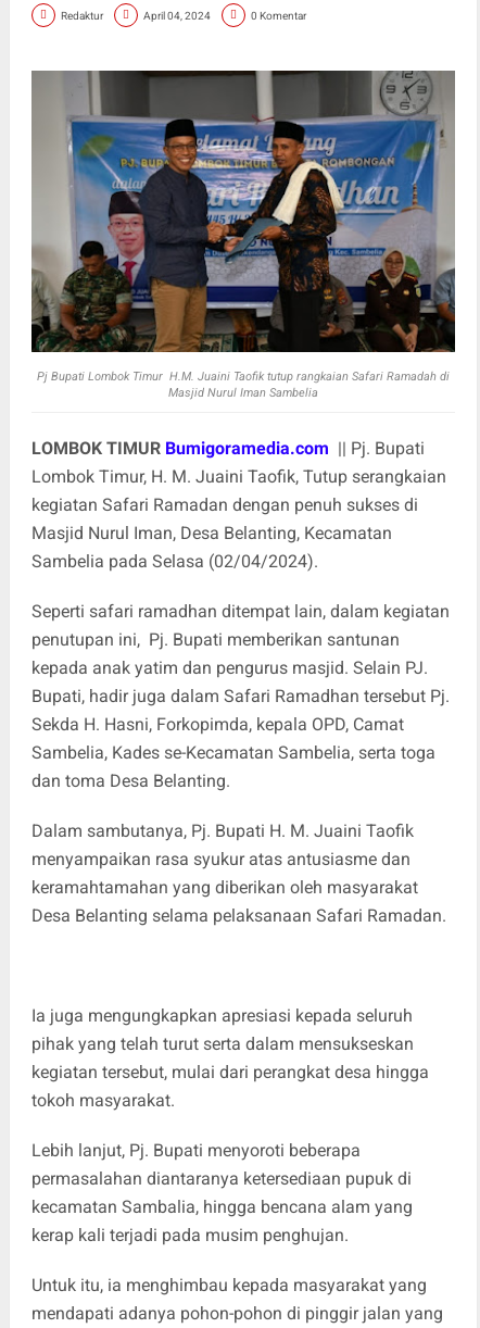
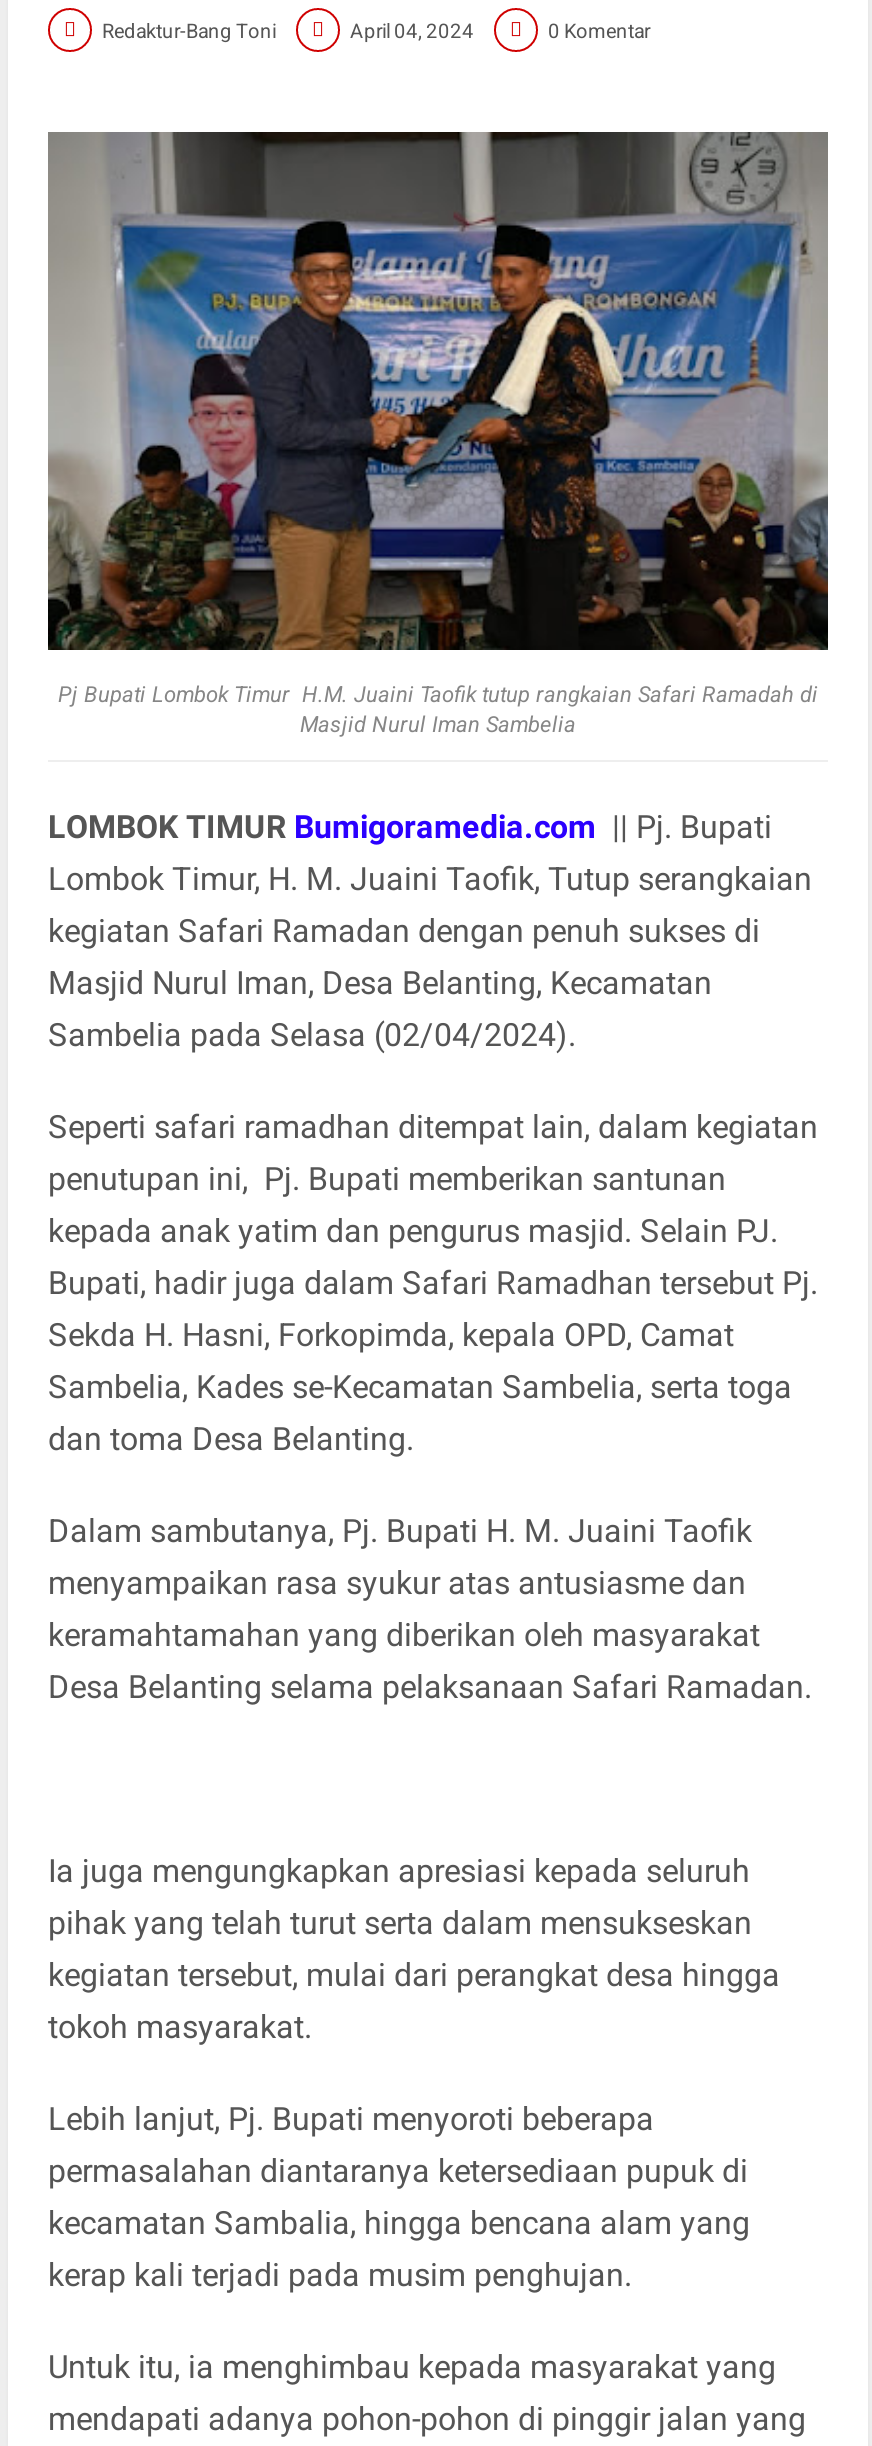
[61,9,103,21] Redaktur -> [102,19,276,41] Redaktur-Bang Toni

